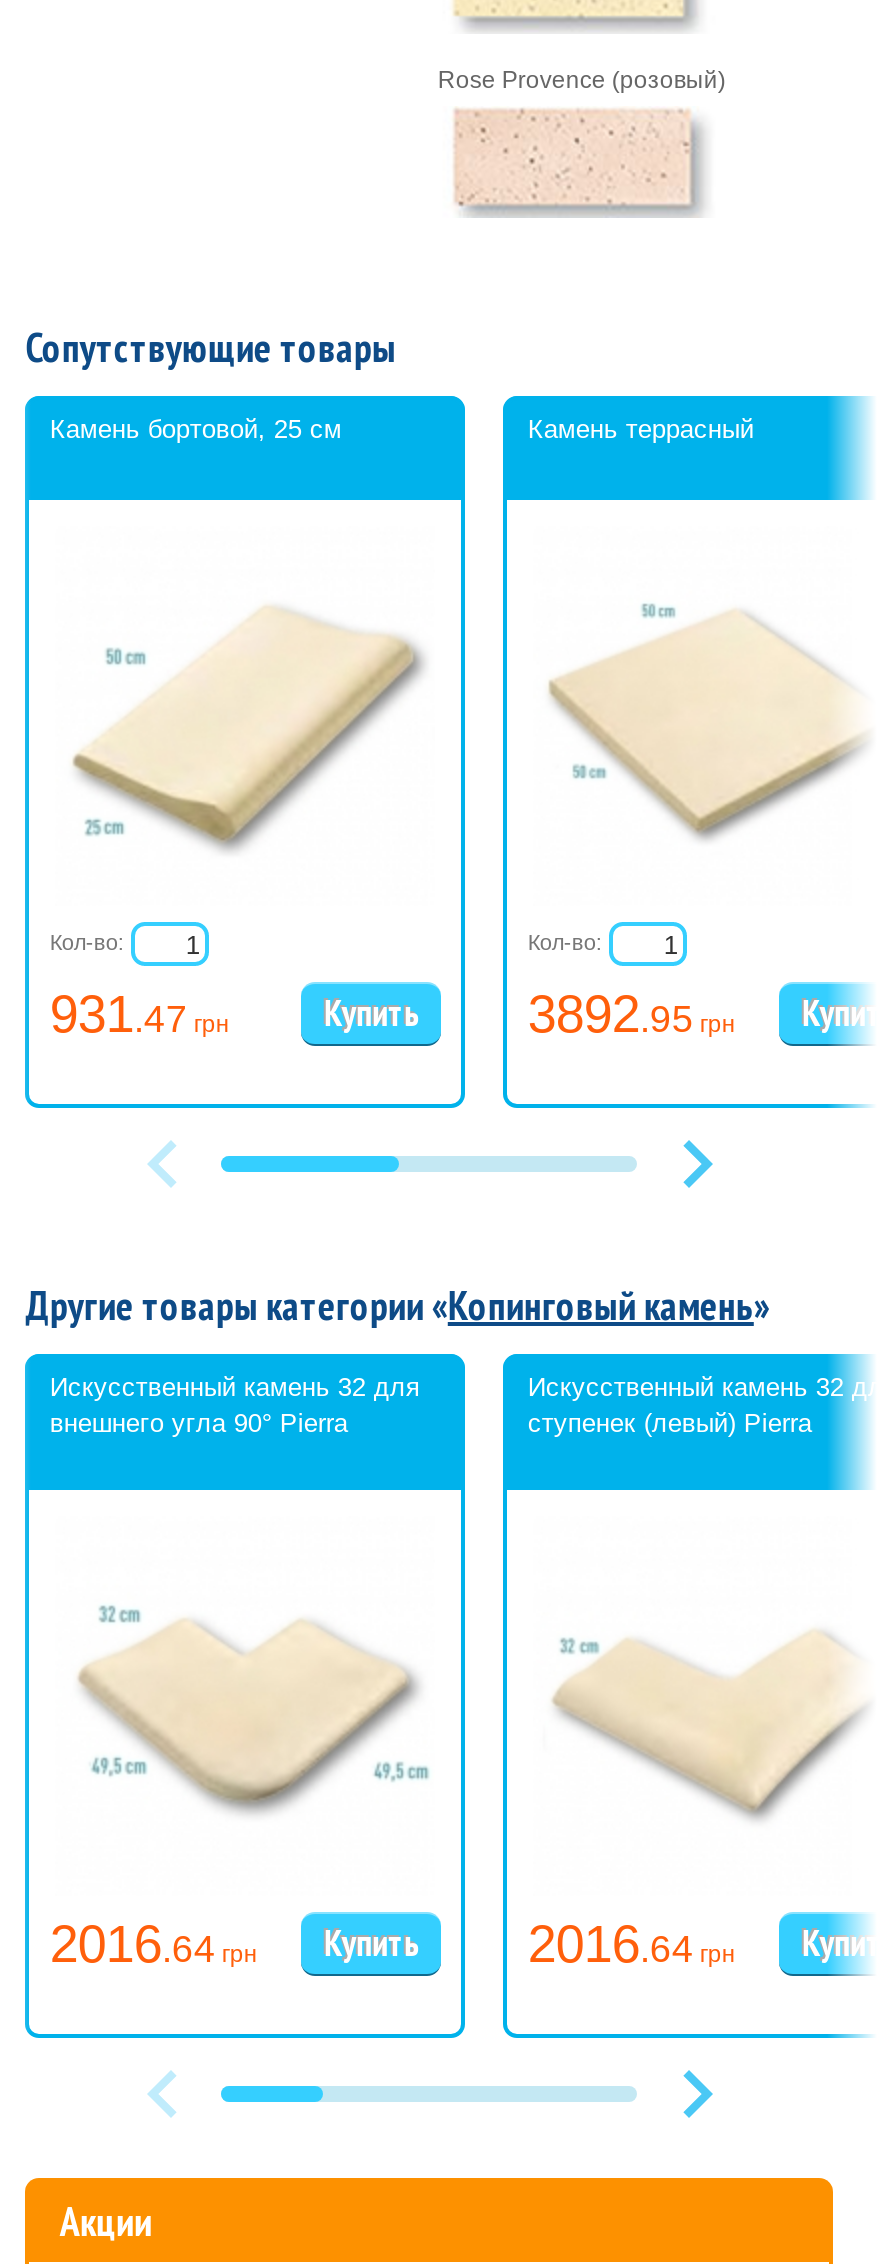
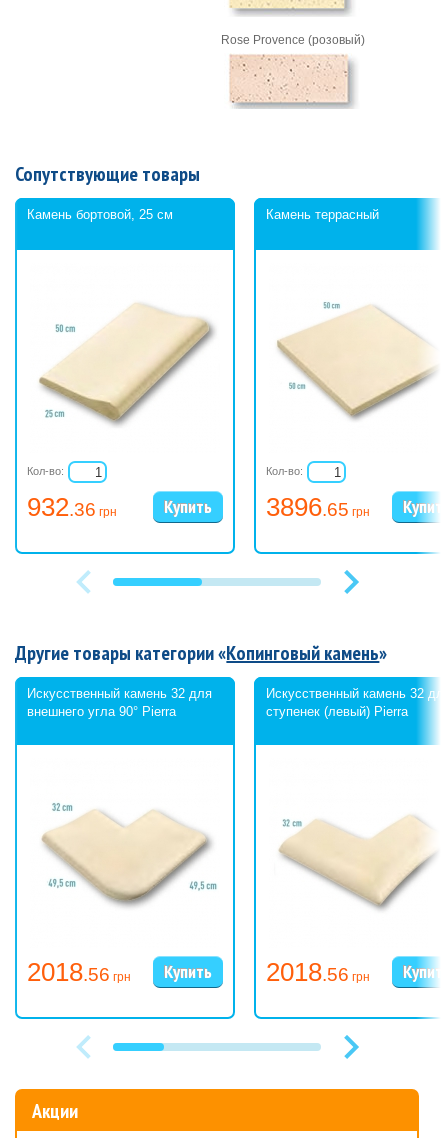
[50,984,230,1044] 931.47 грн -> [27,492,117,522] 932.36 грн
[528,984,736,1044] 3892.95 грн -> [266,492,370,522] 3896.65 грн
[50,1914,258,1974] 2016.64 грн -> [27,957,131,987] 2018.56 грн
[528,1914,736,1974] 2016.64 грн -> [266,957,370,987] 2018.56 грн

